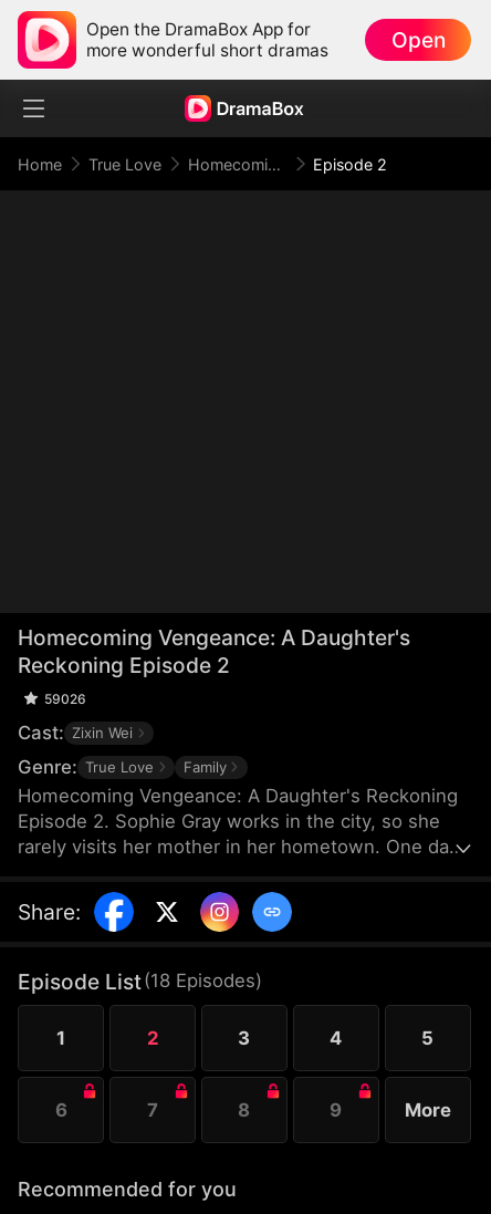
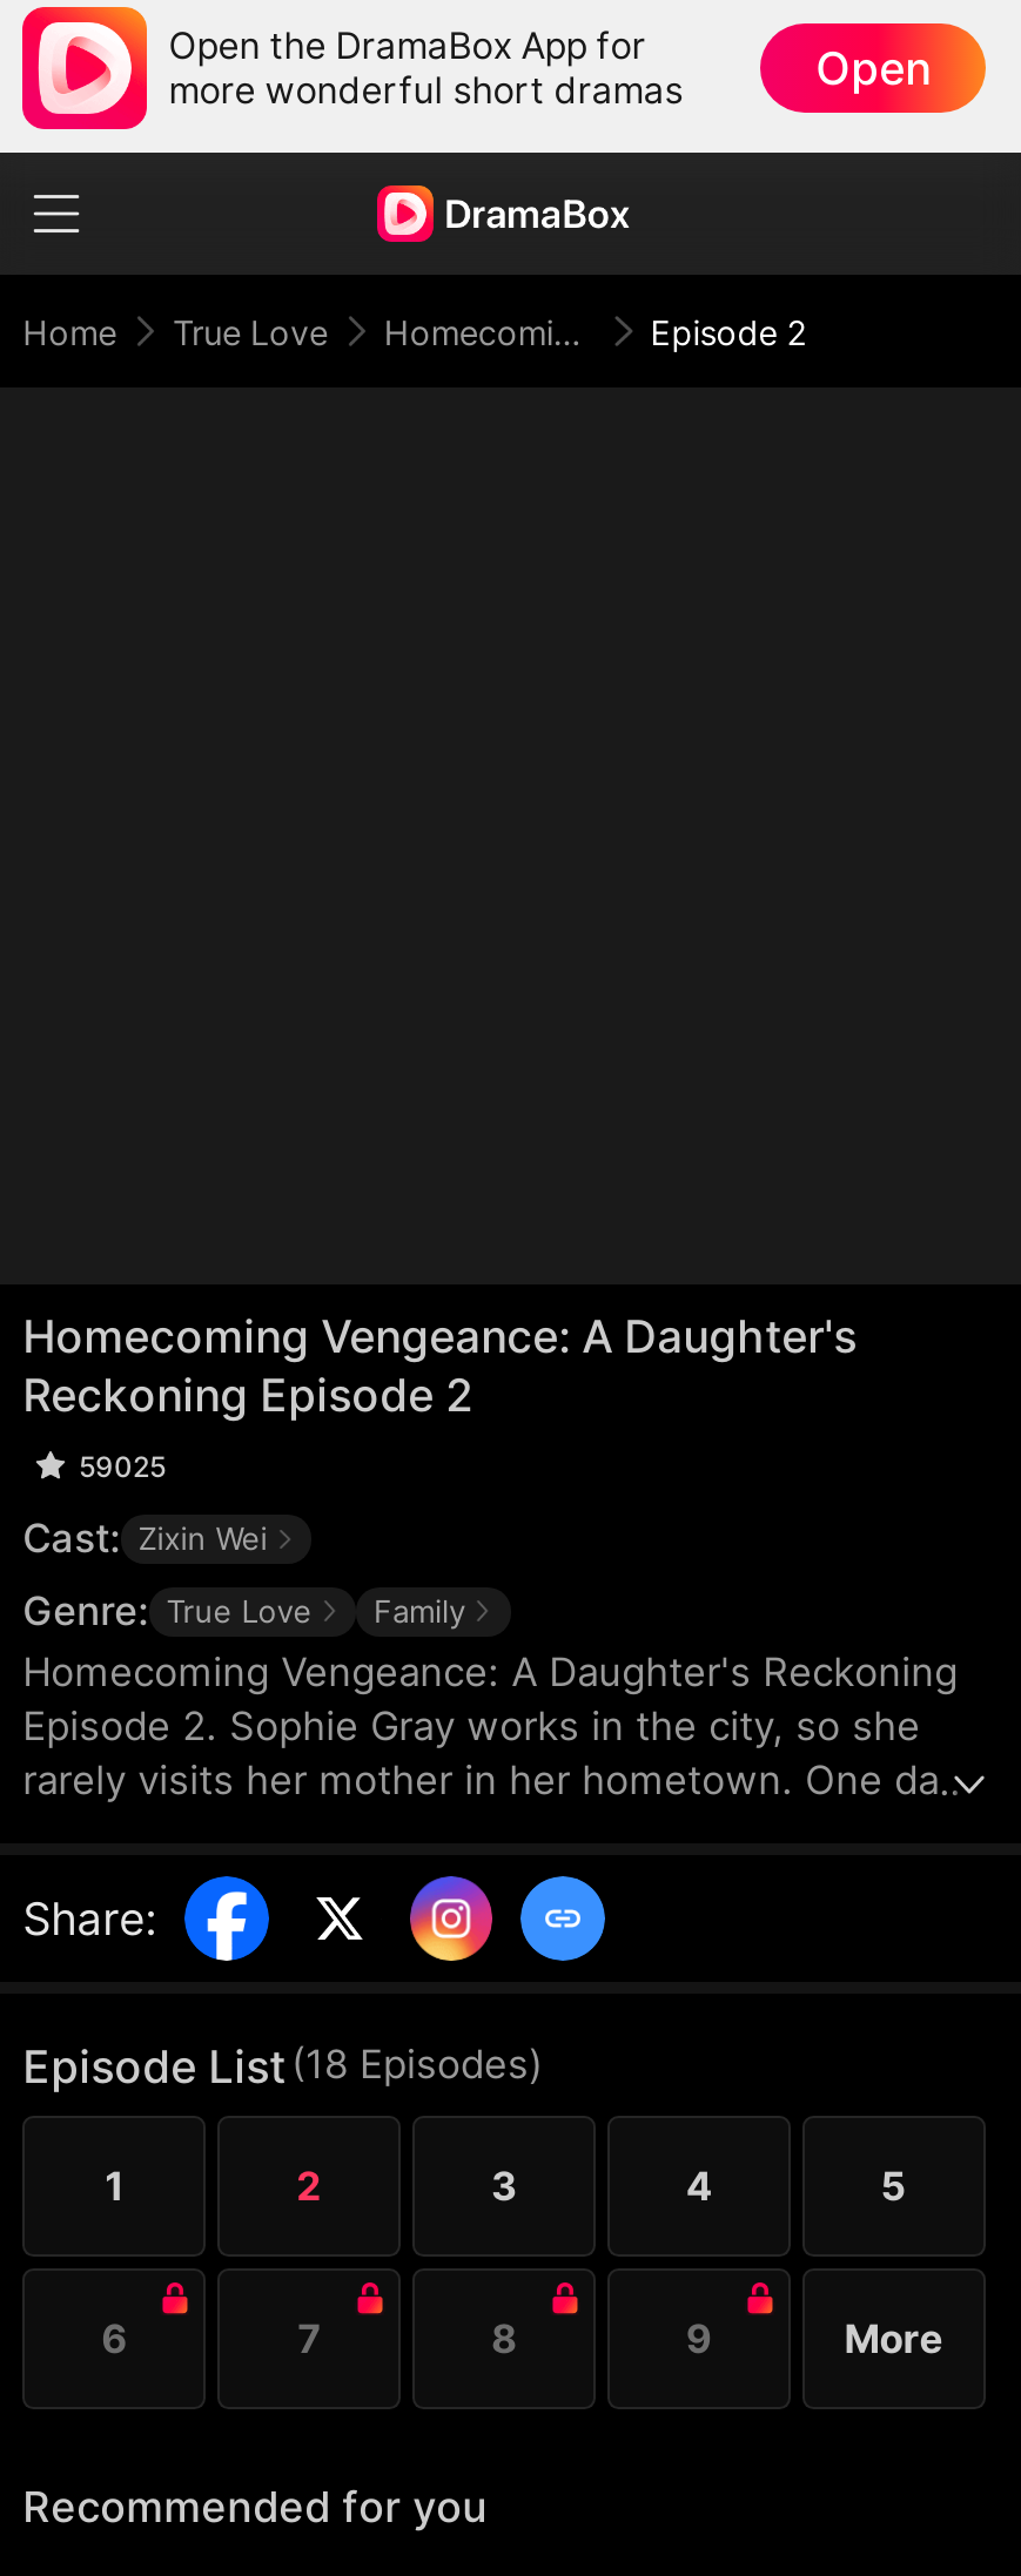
[44,690,86,707] 59026 -> [79,1449,166,1484] 59025

